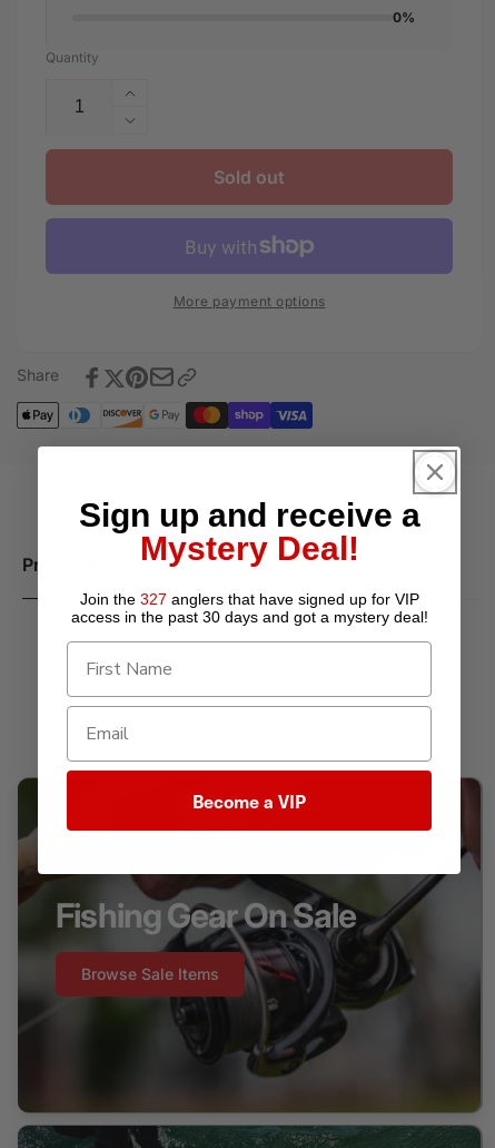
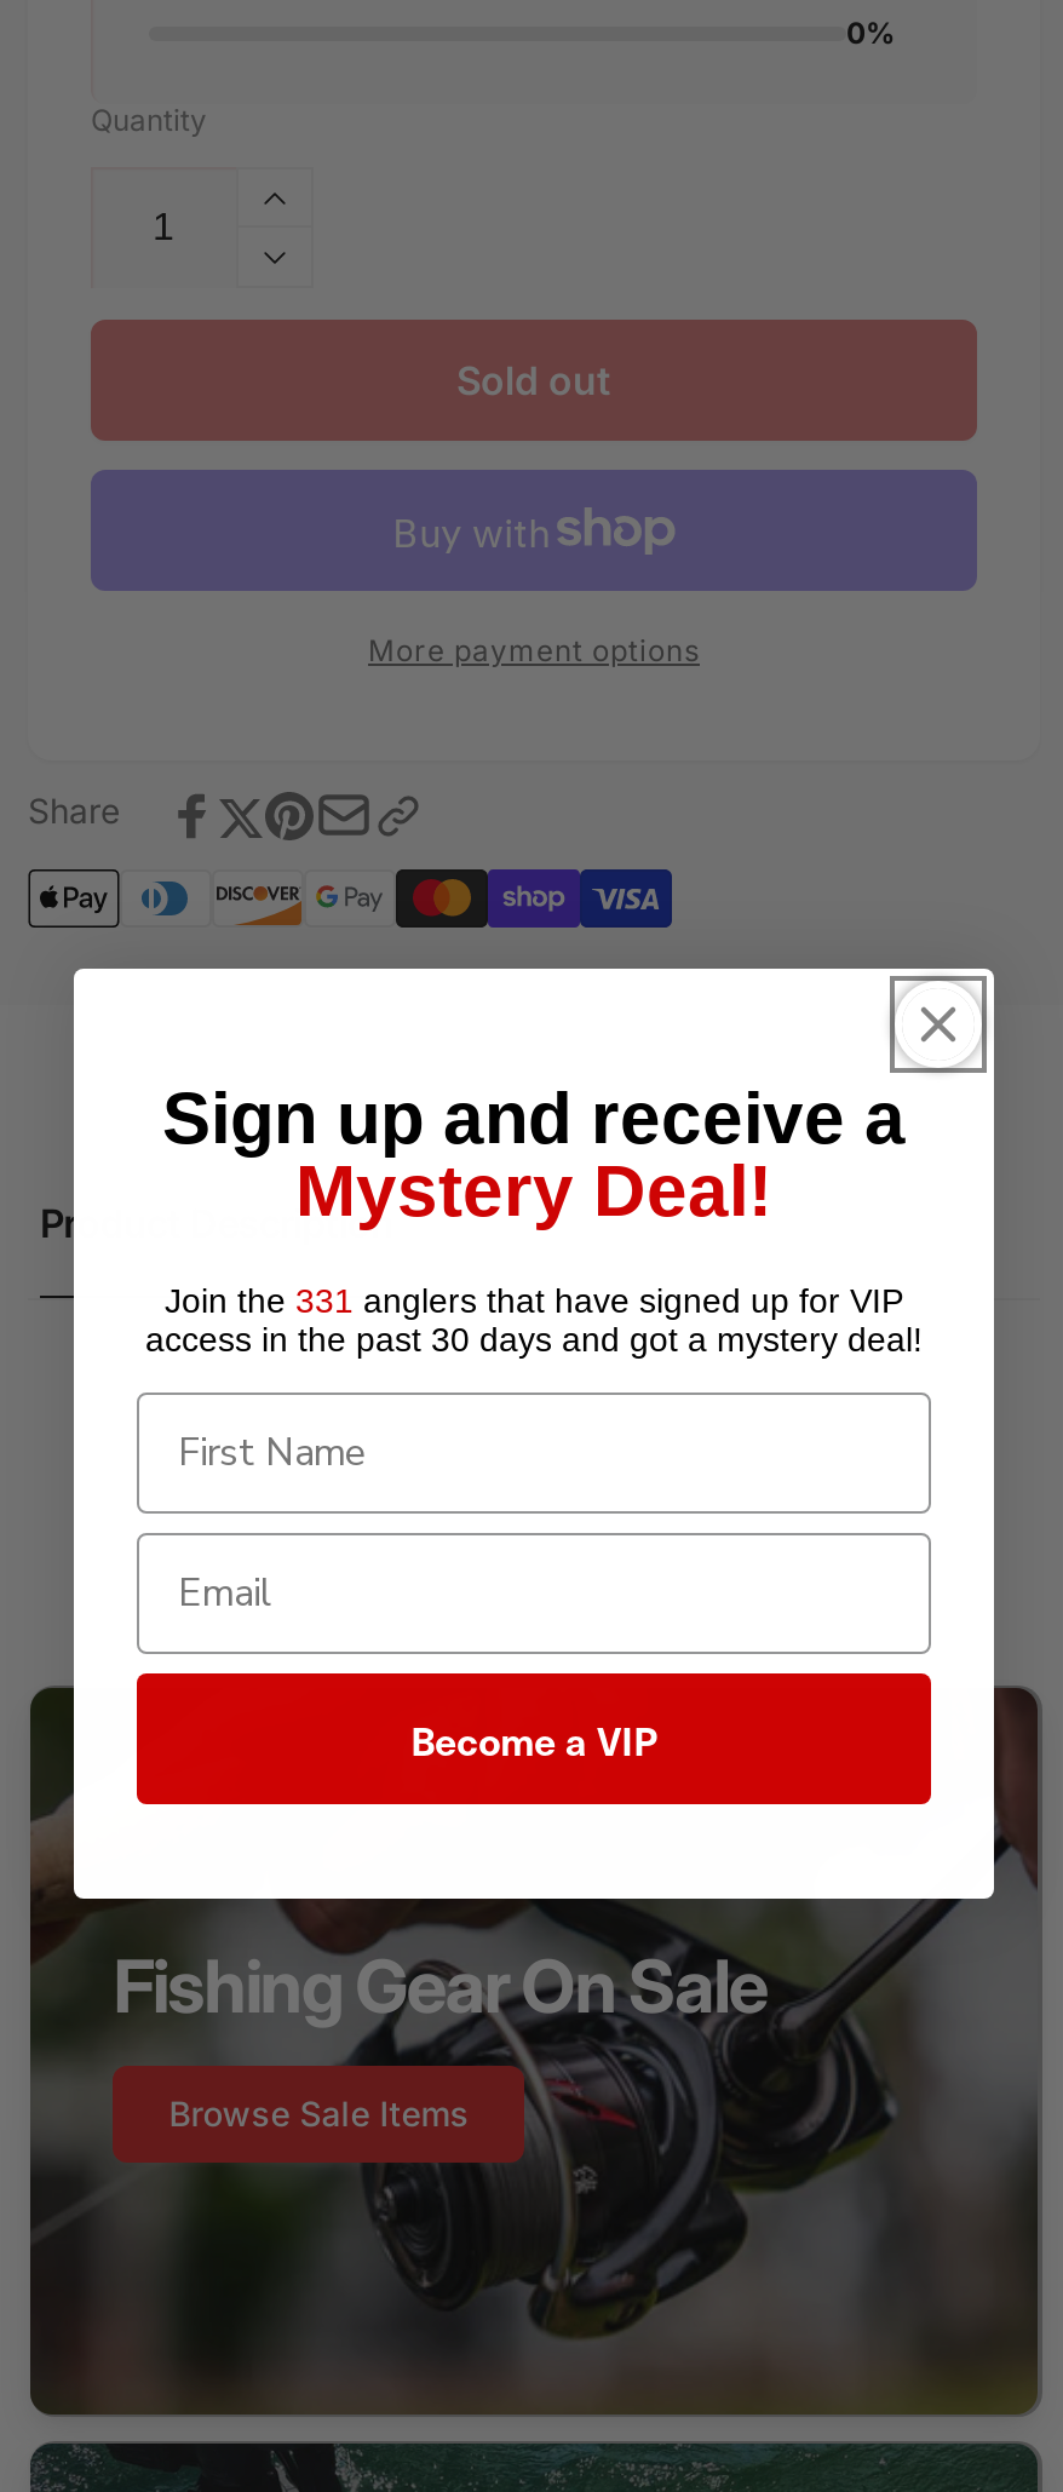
[80,590,419,608] Join the 327 anglers that have signed up for VIP -> [165,1280,903,1319] Join the 331 anglers that have signed up for VIP

